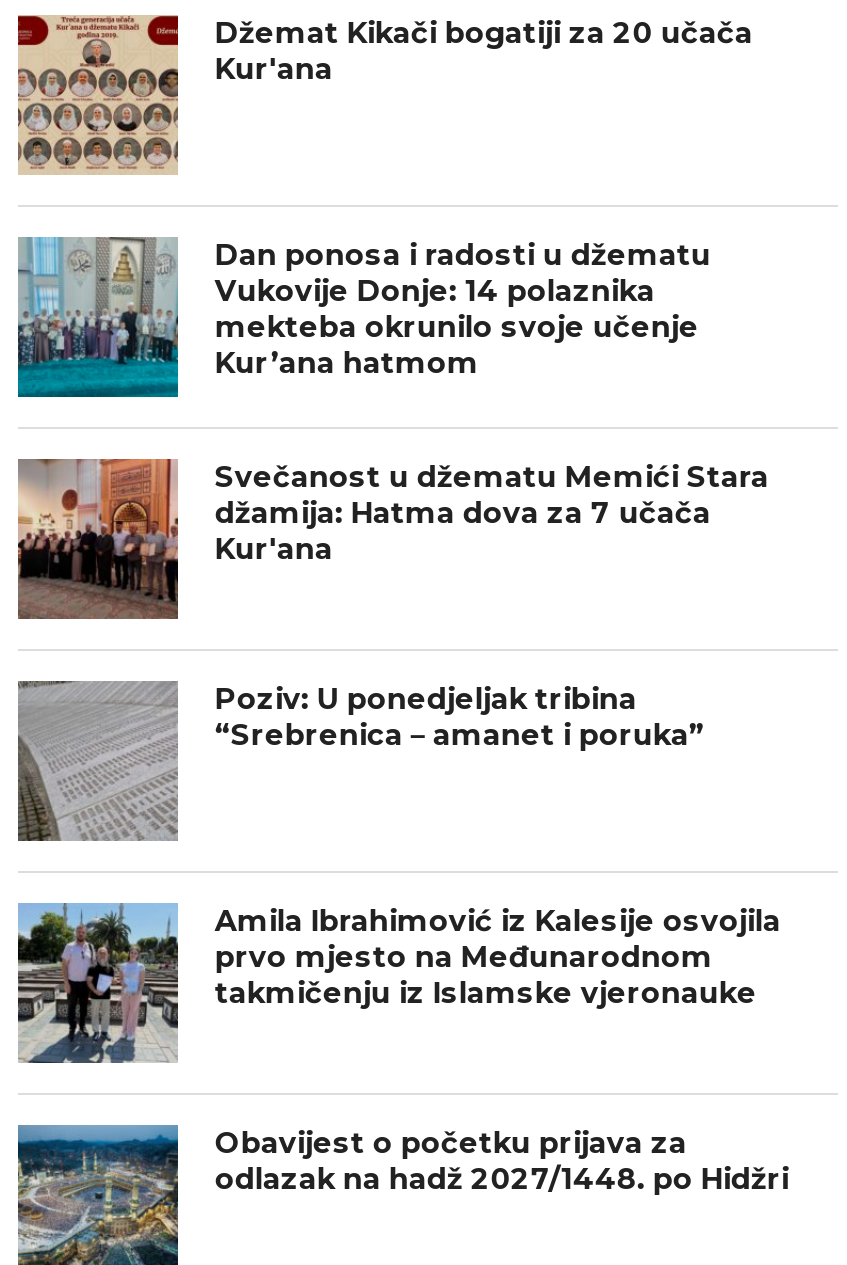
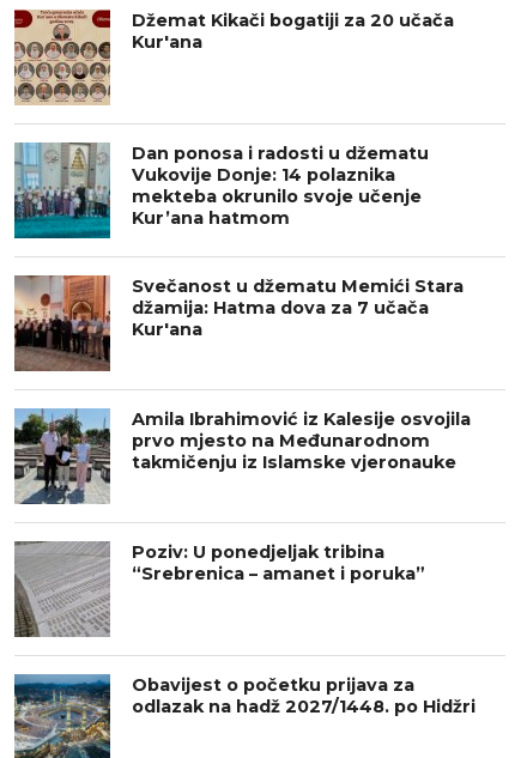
moved [18,681,705,841] -> [14,540,426,637]: [image] | Poziv: U ponedjeljak tribina | “Srebrenica – amanet i poruka”
moved [14,903,781,1067] -> [12,408,471,507]: [image] | Amila Ibrahimović iz Kalesije osvojila | prvo mjesto na Međunarodnom | takmičenju iz Islamske vjeronauke

